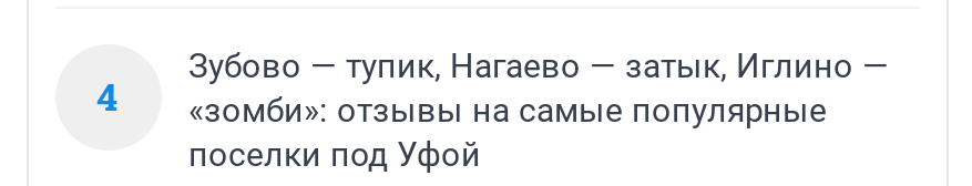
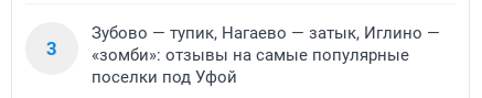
[96,70,827,130] 4 «зомби»: отзывы на самые популярные -> [46,35,409,65] 3 «зомби»: отзывы на самые популярные

